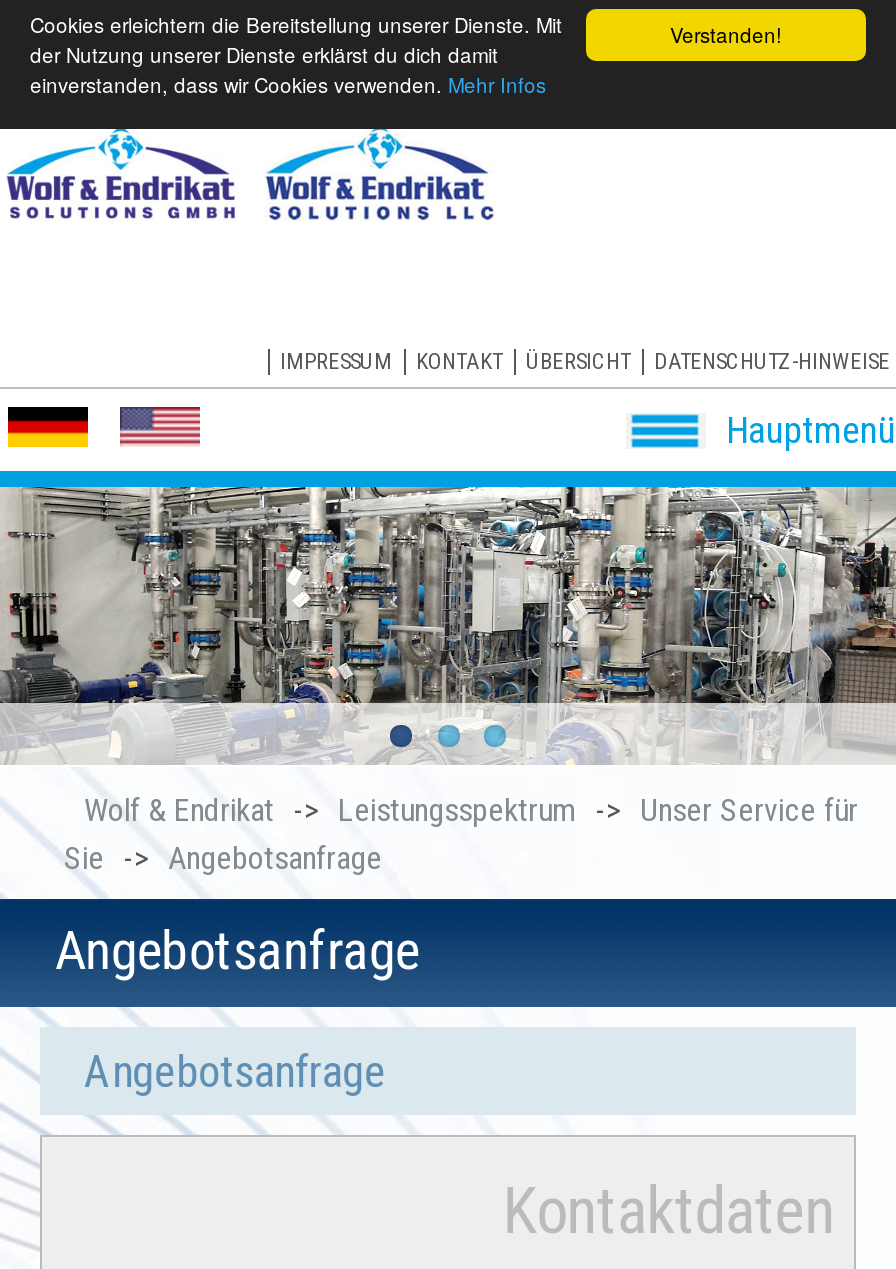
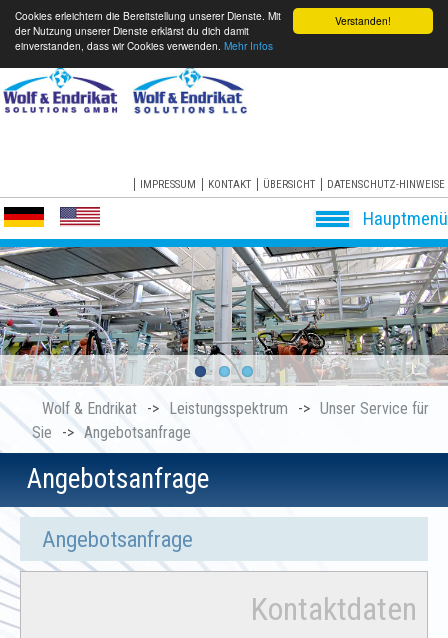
[6,485,890,761] [image] -> [3,246,445,385] [image]

